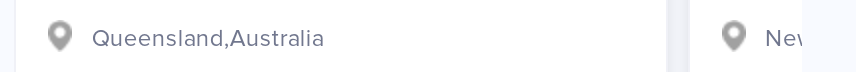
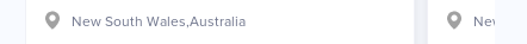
[92,29,324,53] Queensland,Australia -> [71,16,245,30] New South Wales,Australia

